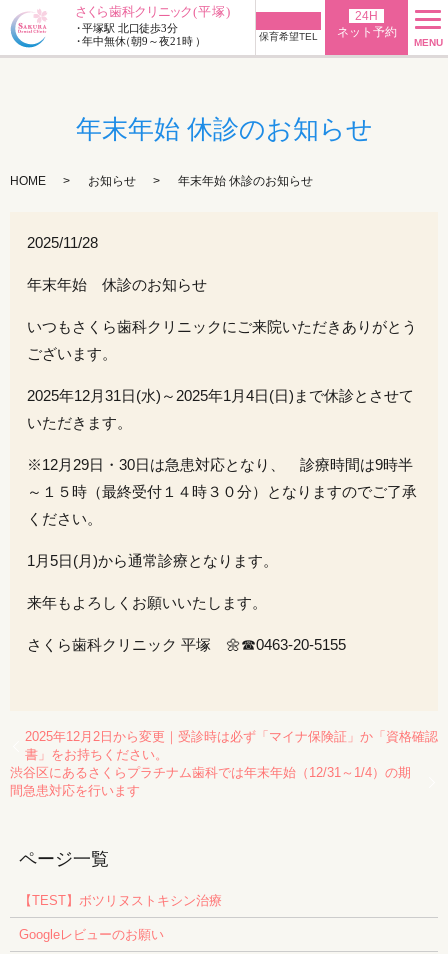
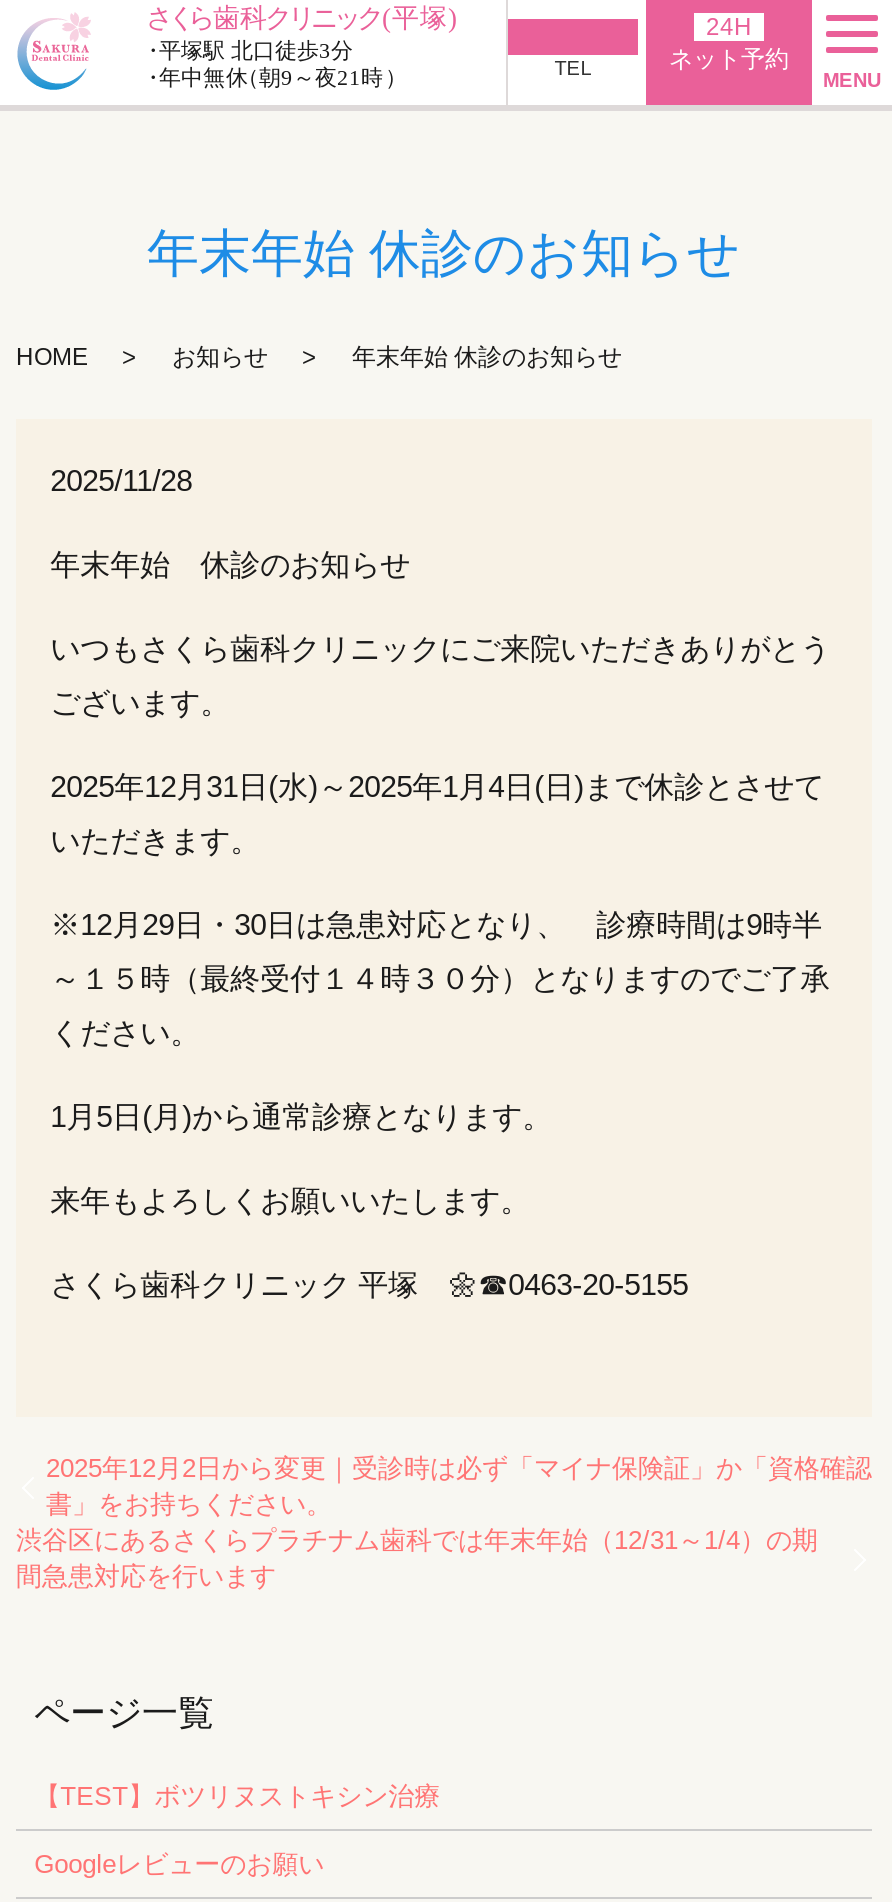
[259,30,318,41] 保育希望TEL -> [555,56,593,78] TEL

